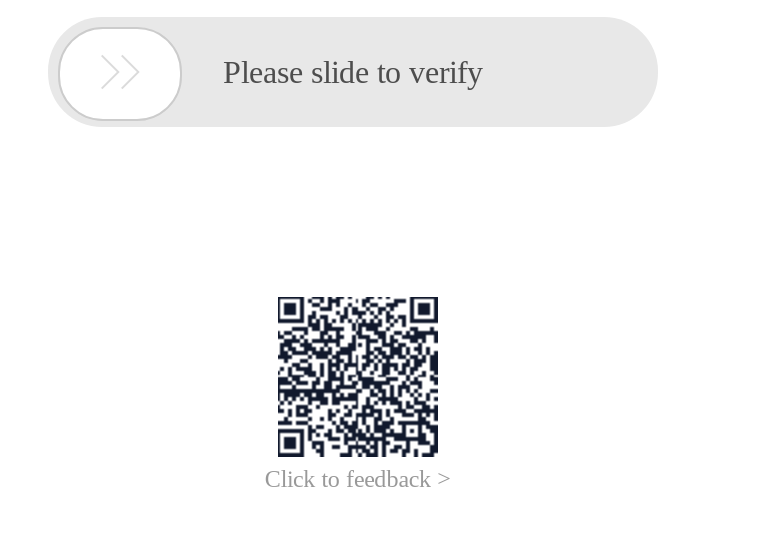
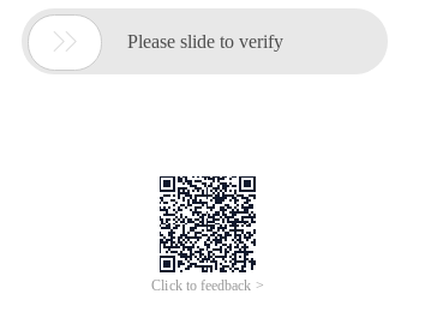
[276,295,440,459] [image] -> [160,175,256,274] [image]

